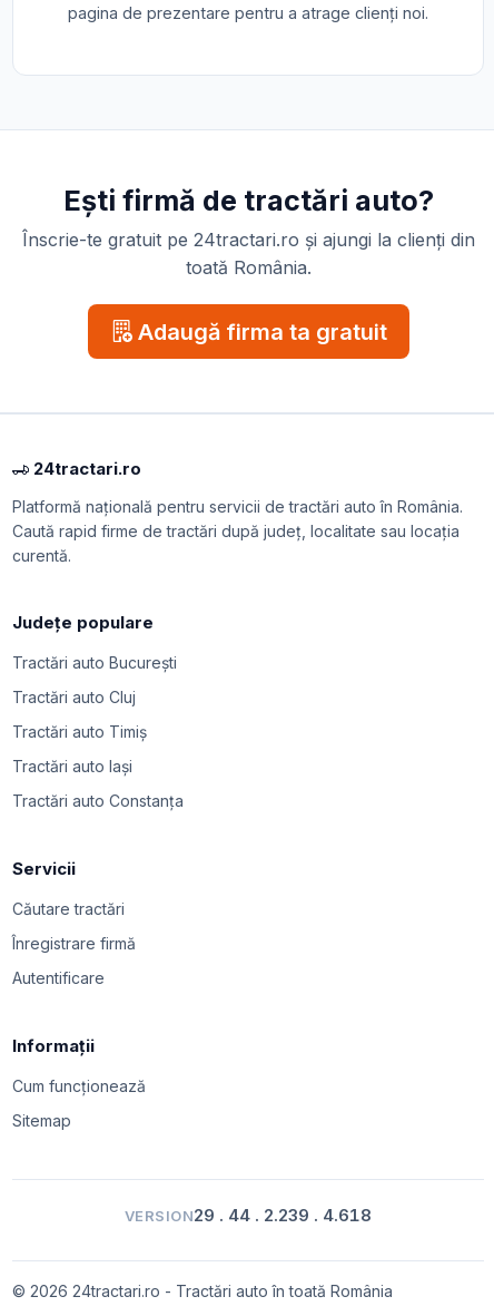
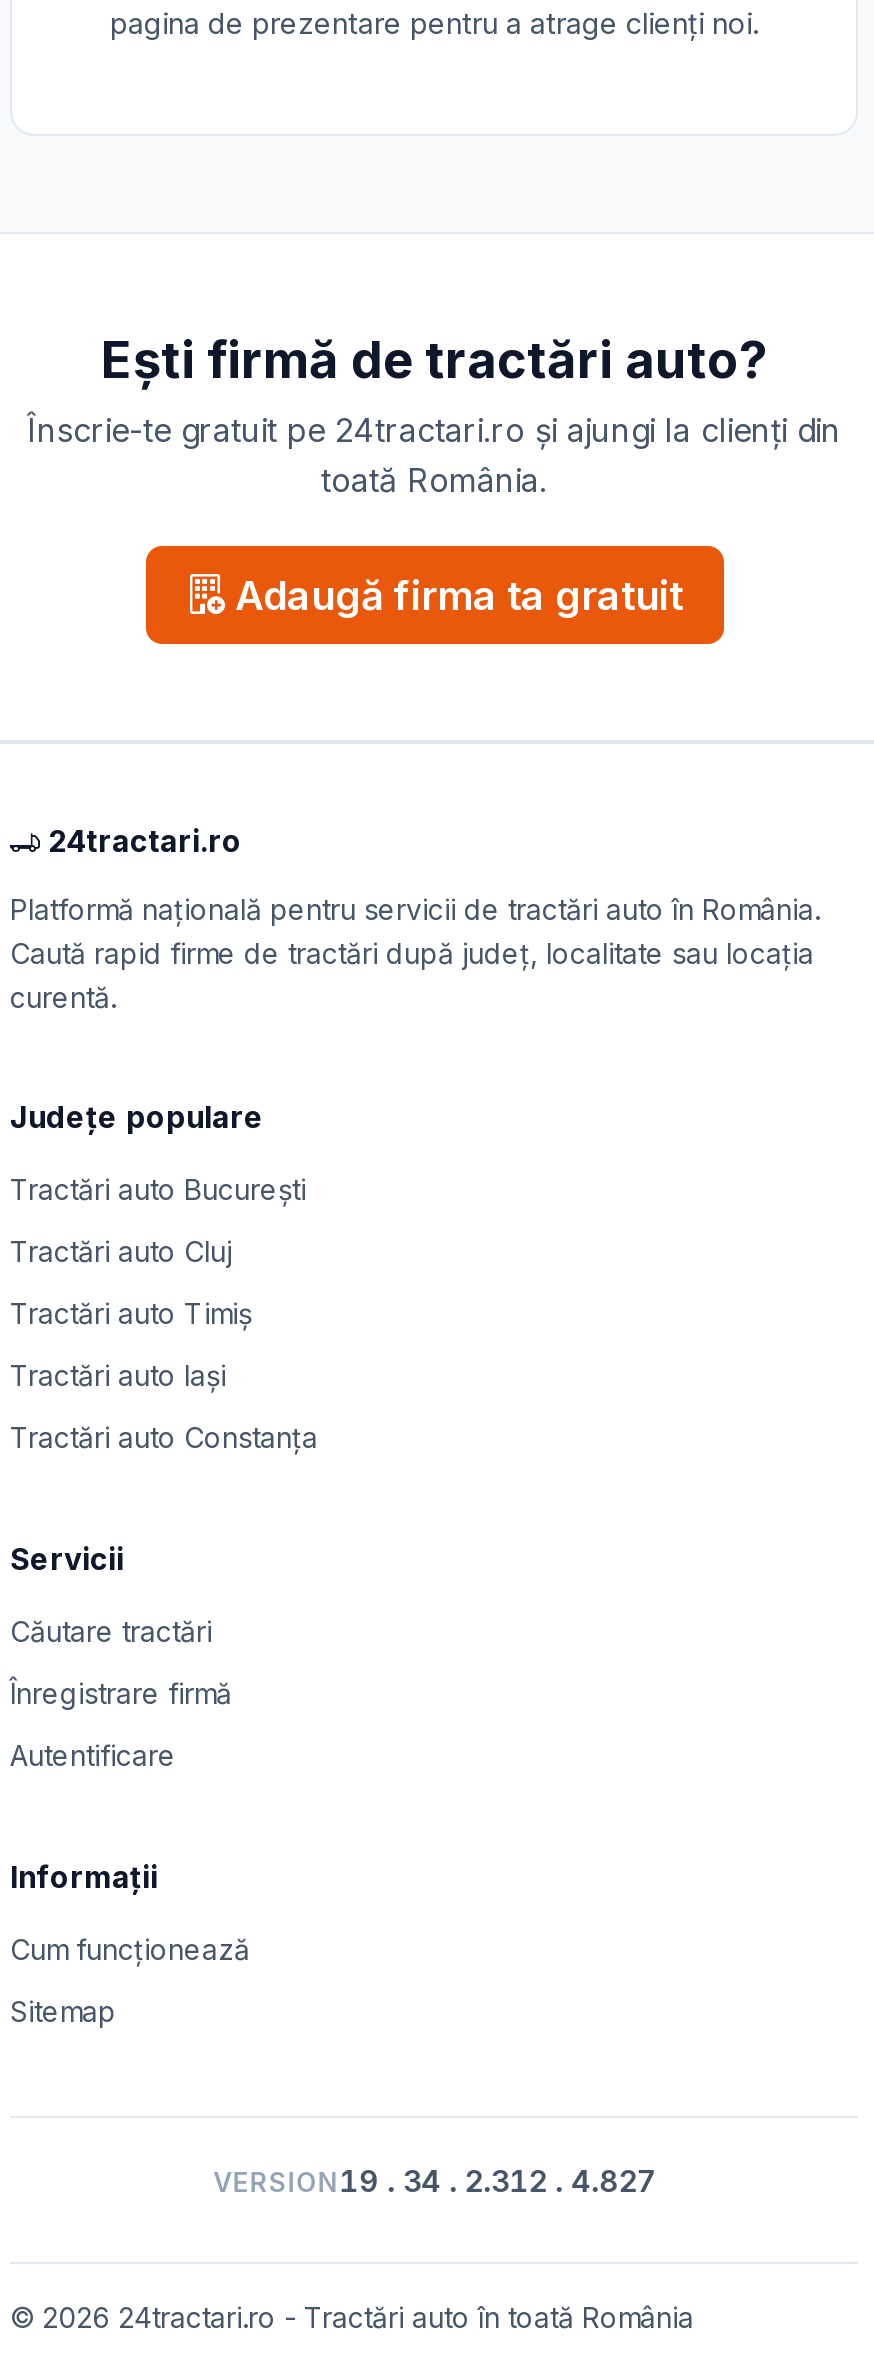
[124,1205,372,1226] VERSION 29 . 44 . 2.239 . 4.618 -> [213,2163,655,2201] VERSION 19 . 34 . 2.312 . 4.827

